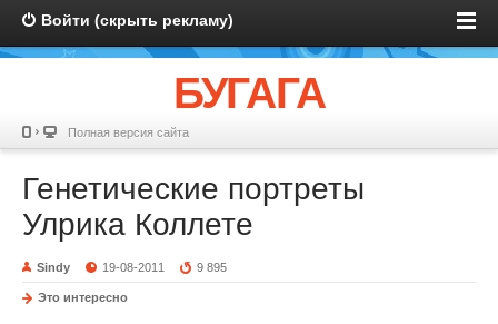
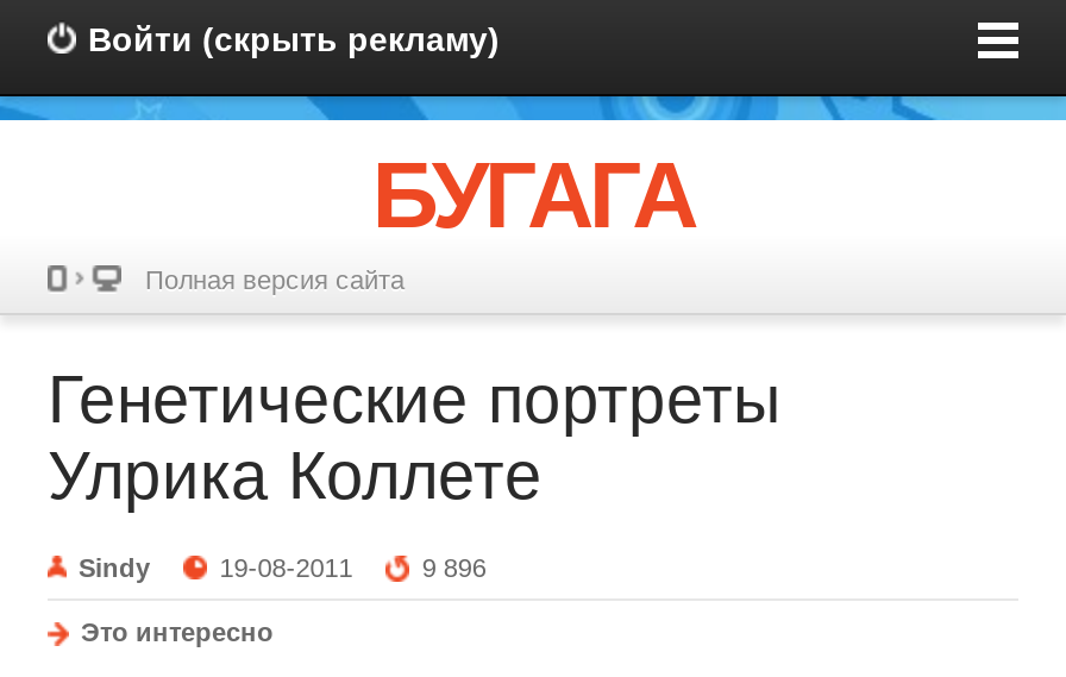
[197,261,227,274] 9 895 -> [422,553,486,582] 9 896

